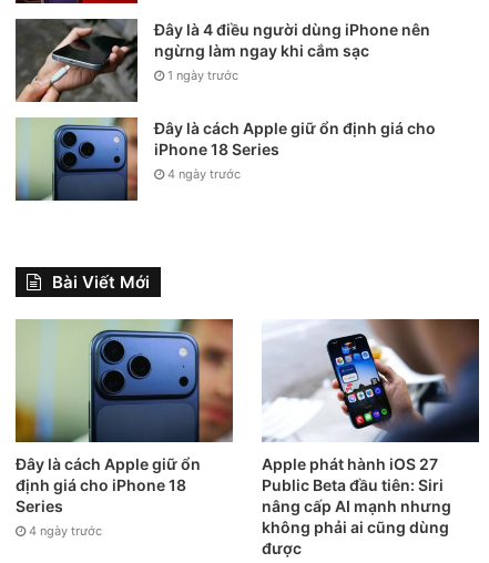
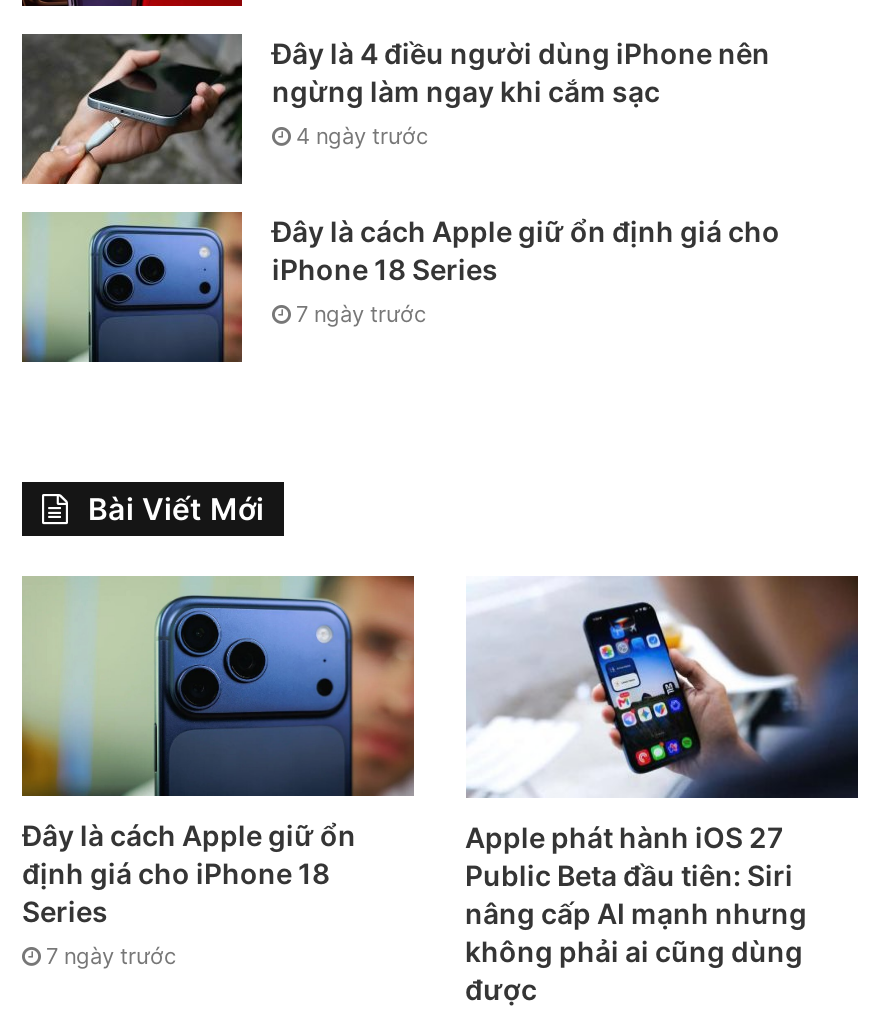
[167,67,238,83] 1 ngày trước -> [296,122,428,150] 4 ngày trước
[167,166,241,182] 4 ngày trước -> [296,300,426,328] 7 ngày trước
[29,523,102,538] 4 ngày trước -> [46,942,176,970] 7 ngày trước

